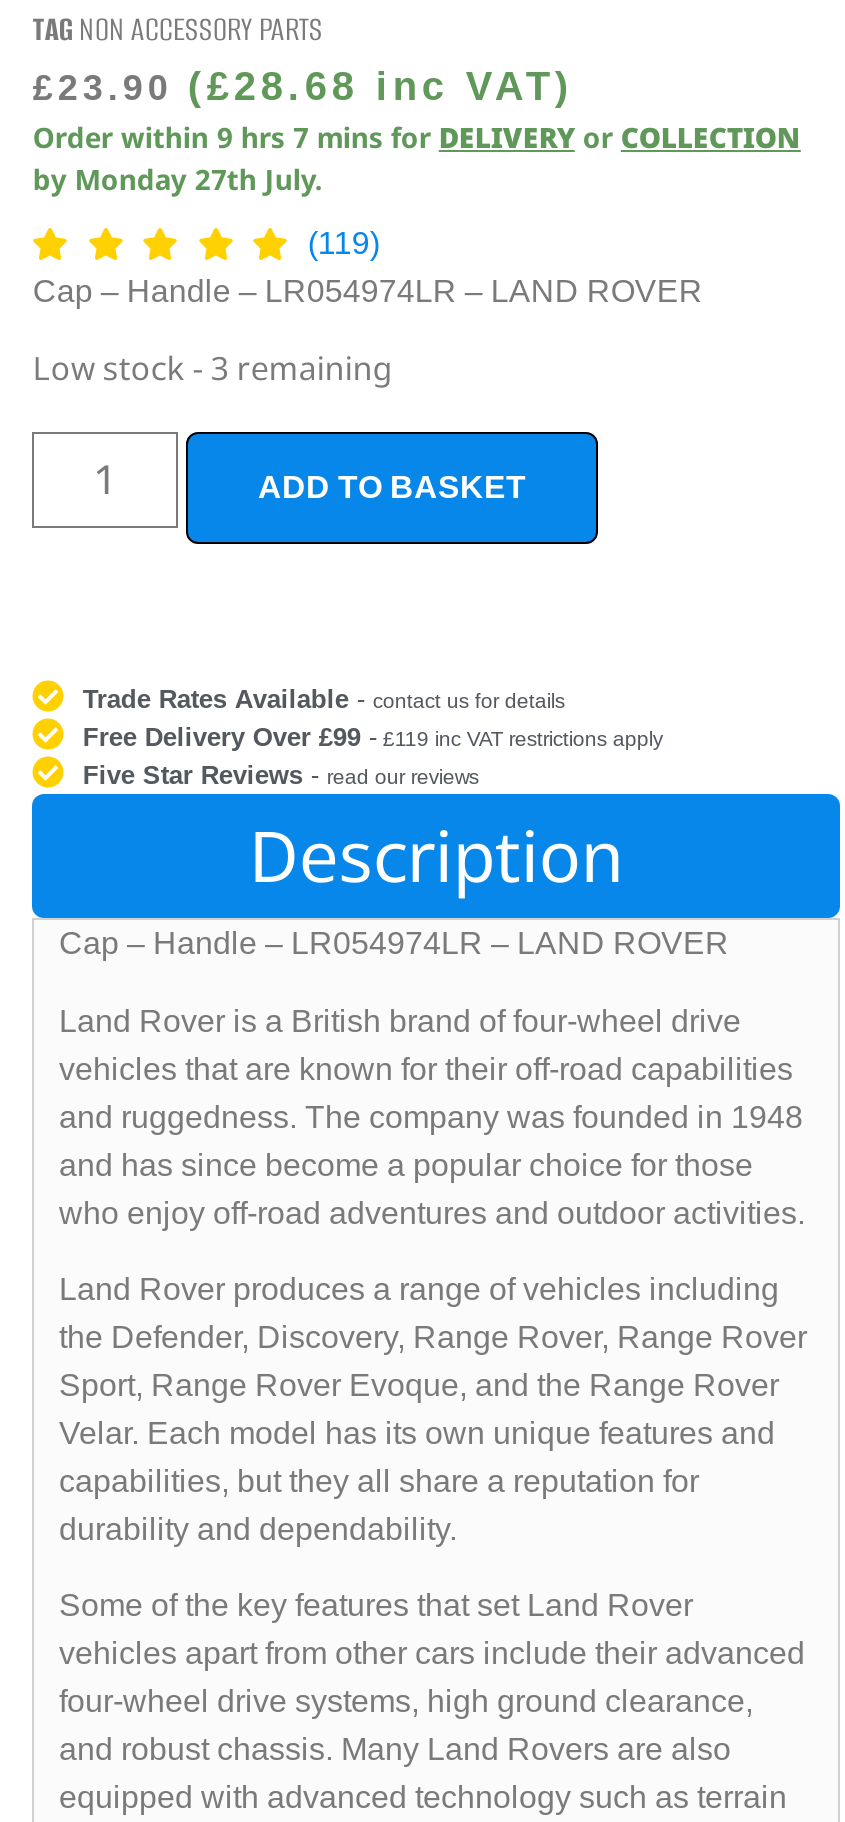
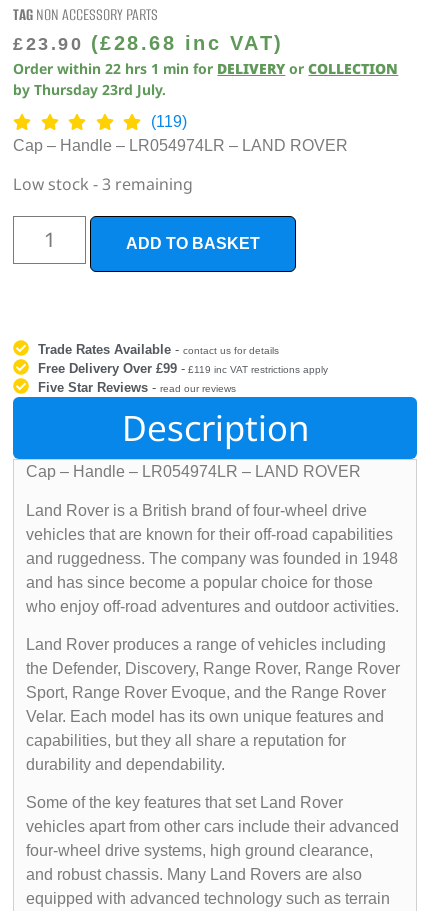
[33,118,801,156] Order within 9 hrs 7 mins for DELIVERY or COLLECTION -> [13,59,398,78] Order within 22 hrs 1 min for DELIVERY or COLLECTION
[33,160,323,198] by Monday 27th July. -> [13,80,166,99] by Thursday 23rd July.

